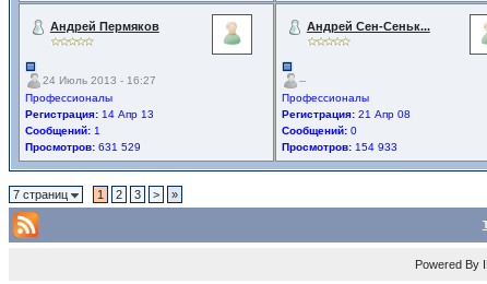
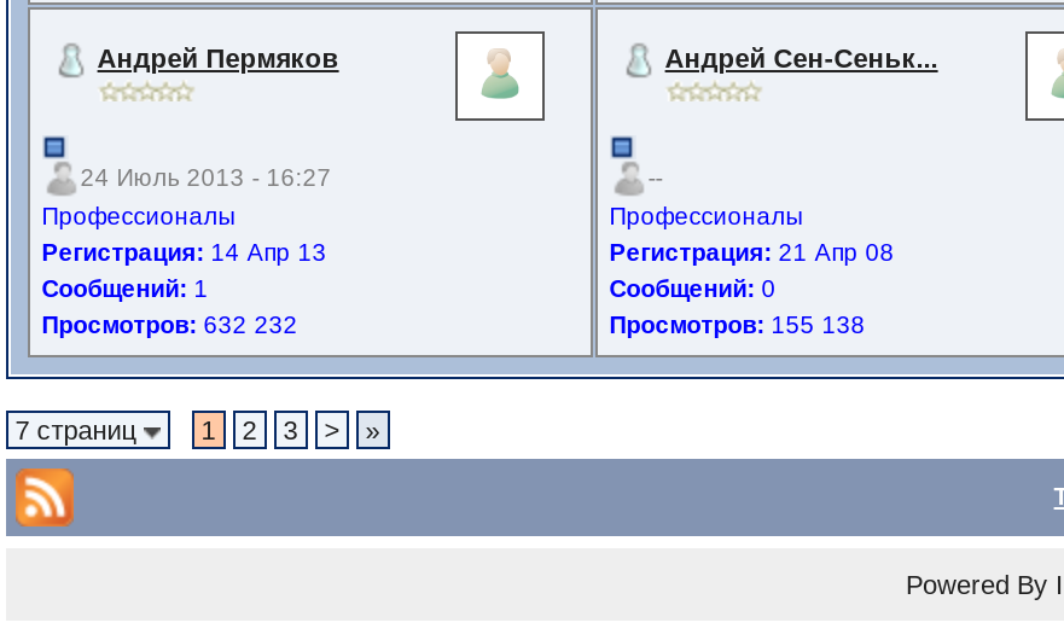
[25,141,141,153] Просмотров: 631 529 -> [42,313,298,339] Просмотров: 632 232
[281,141,397,153] Просмотров: 154 933 -> [609,313,865,339] Просмотров: 155 138

